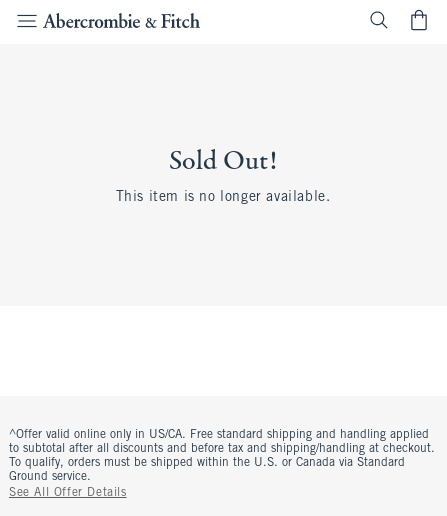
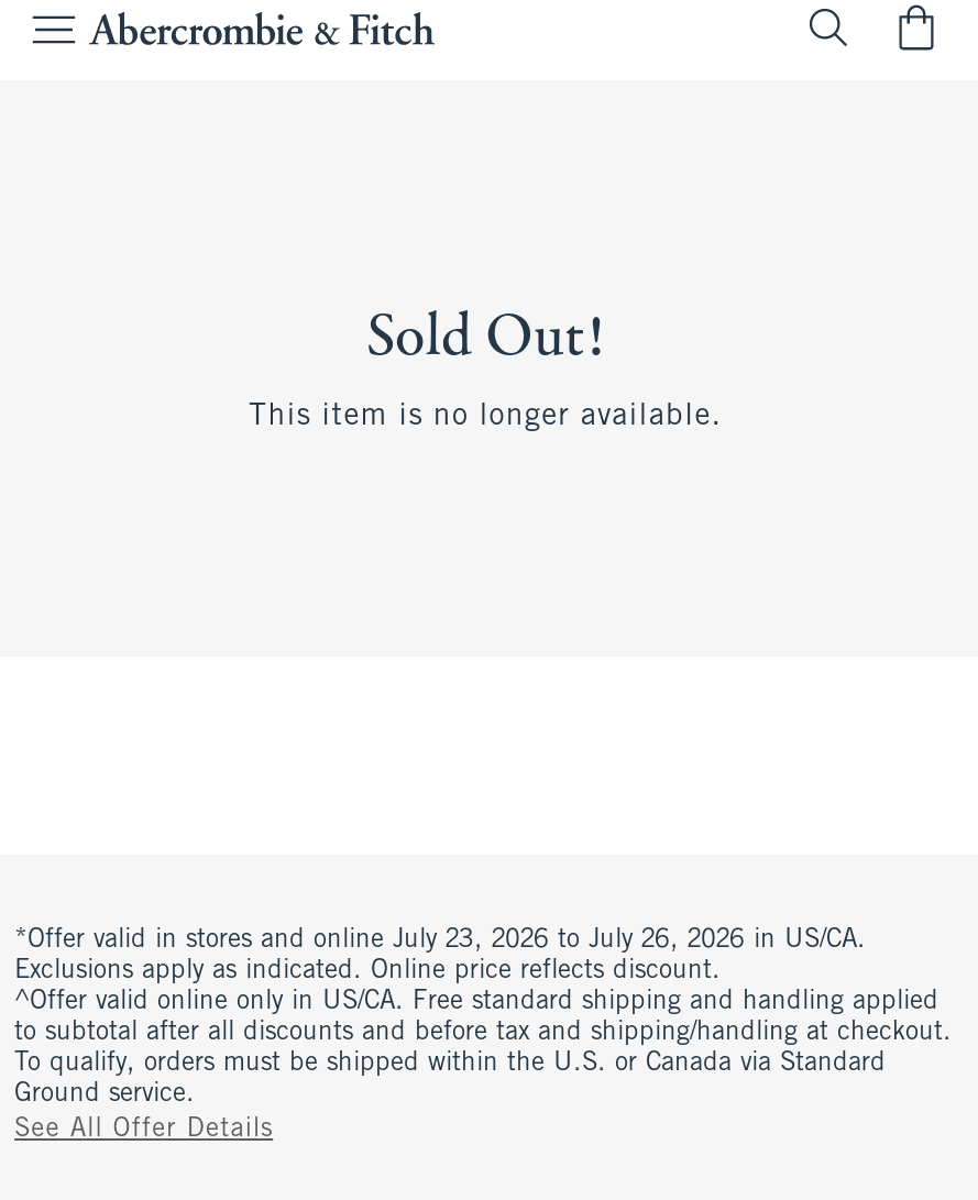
none -> [14,927,866,984] *Offer valid in stores and online July 23, 2026 to July 26, 2026 in US/CA. | Exclusions apply as indicated. Online price reflects discount.

